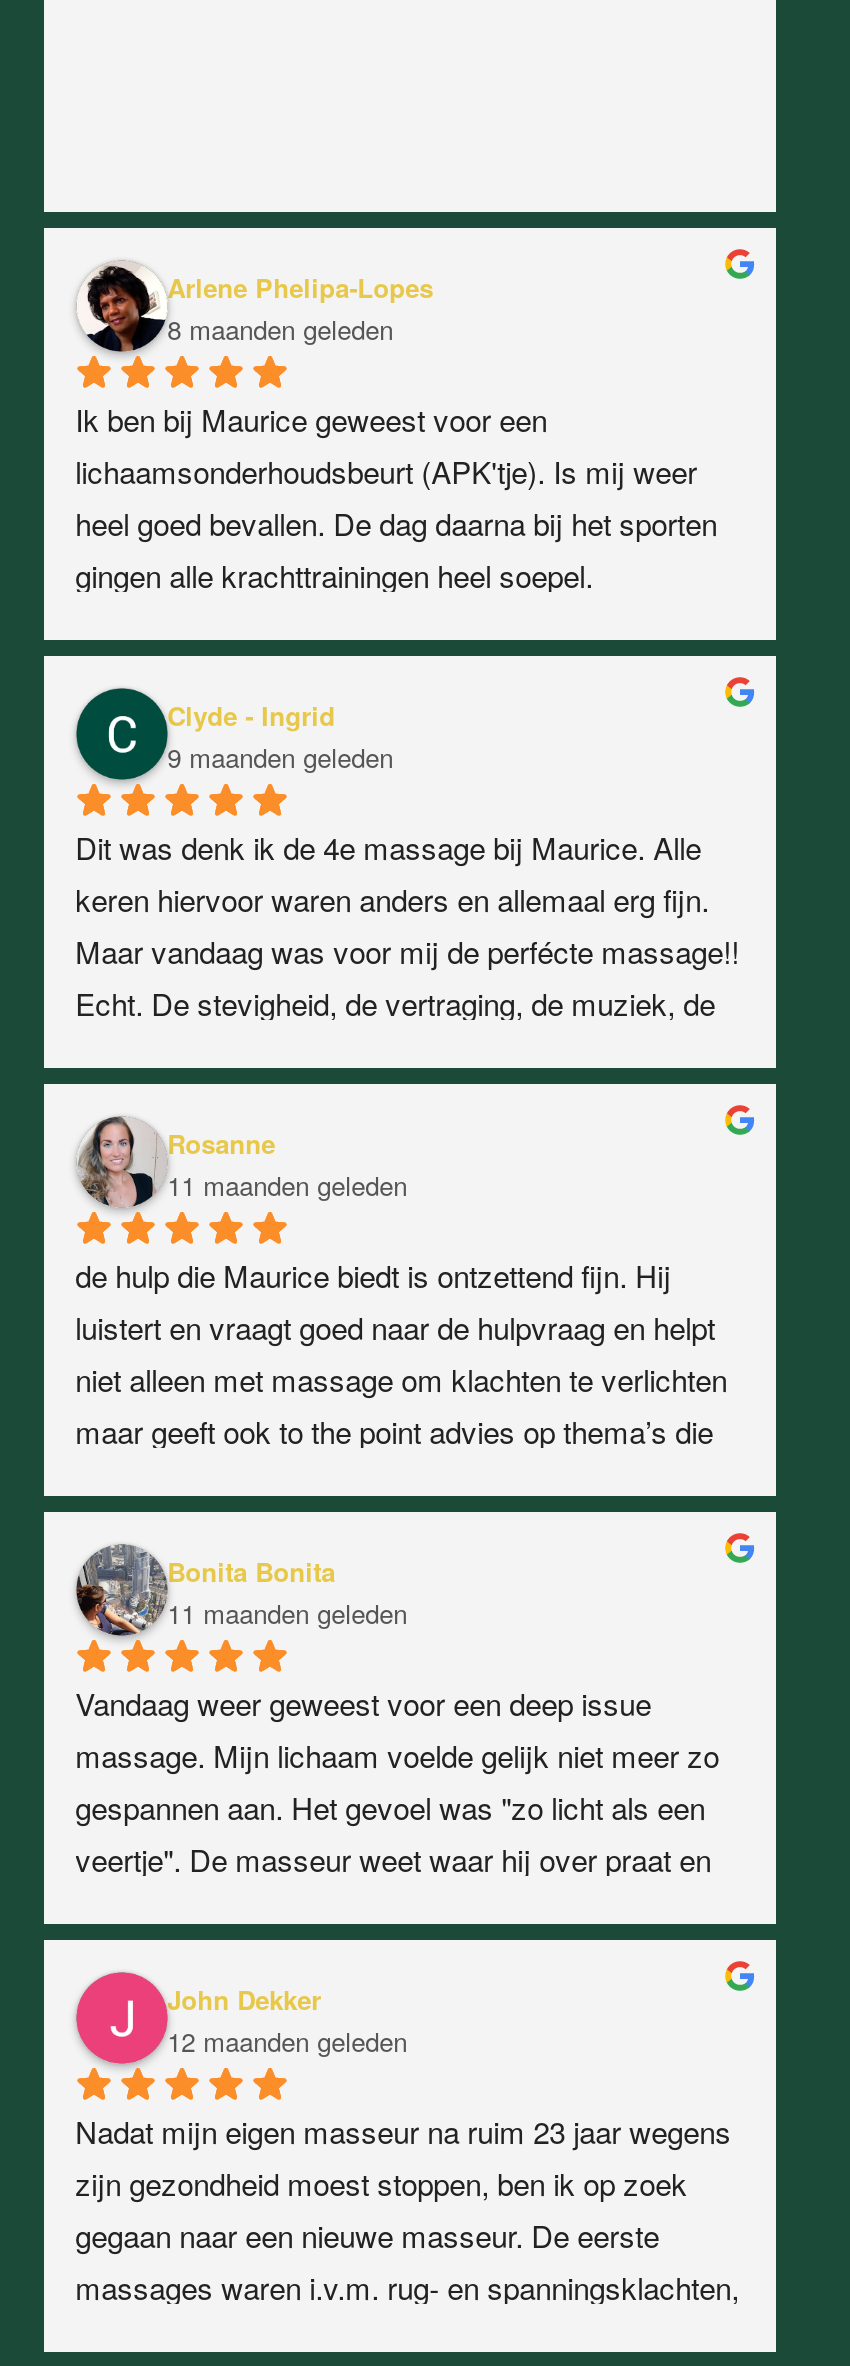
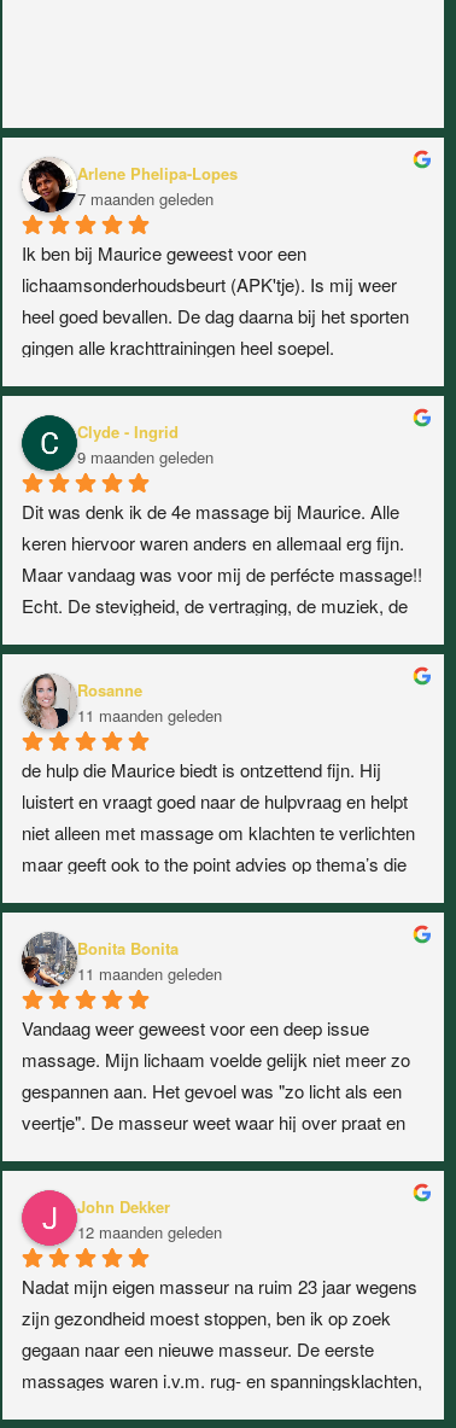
[167,310,393,348] 8 maanden geleden -> [77,187,213,210] 7 maanden geleden

